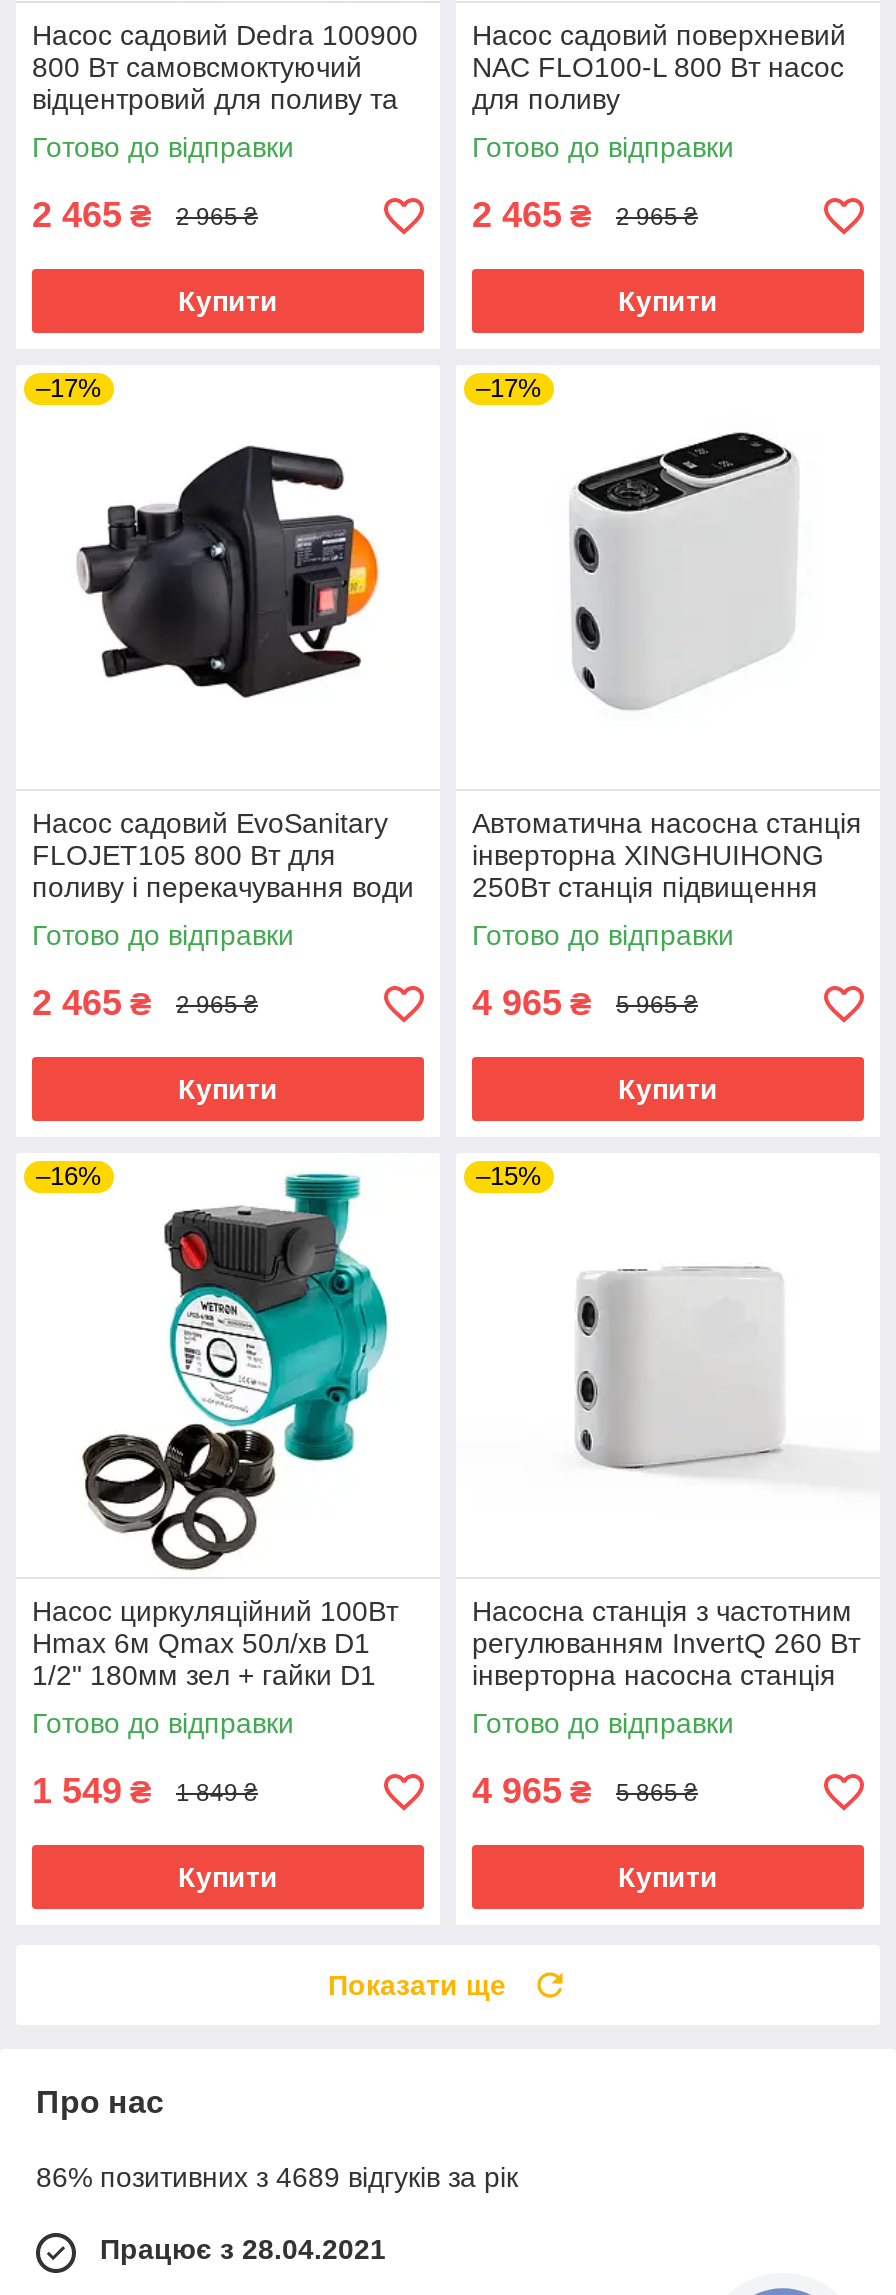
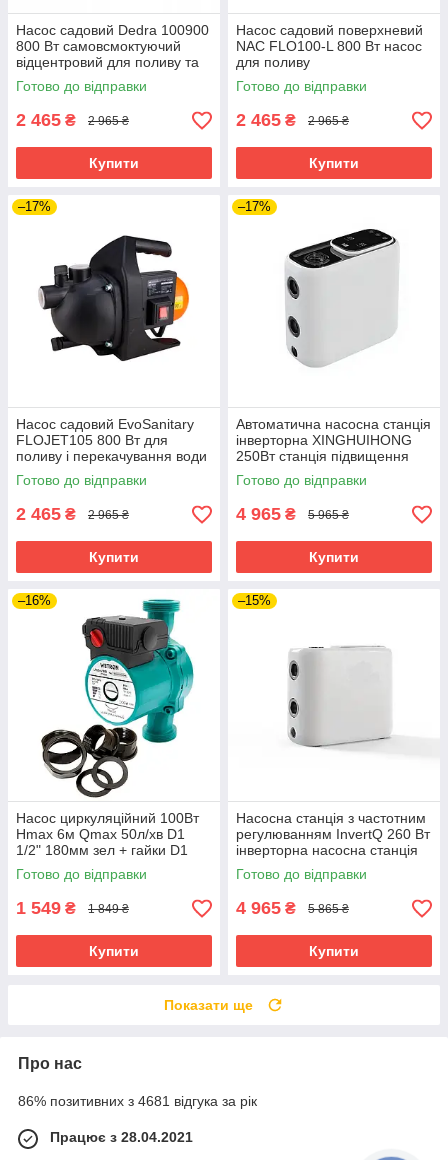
[36,2162,518,2194] 86% позитивних з 4689 відгуків за рік -> [18,1093,257,1109] 86% позитивних з 4681 відгука за рік

